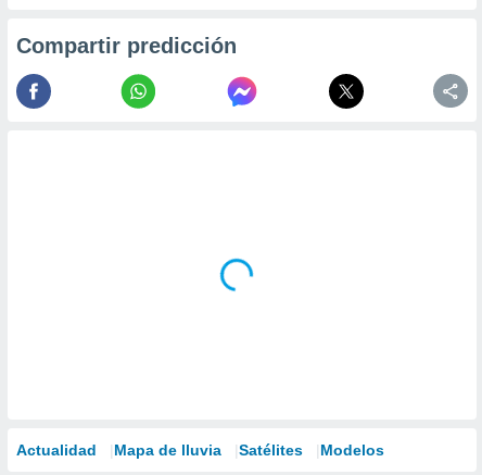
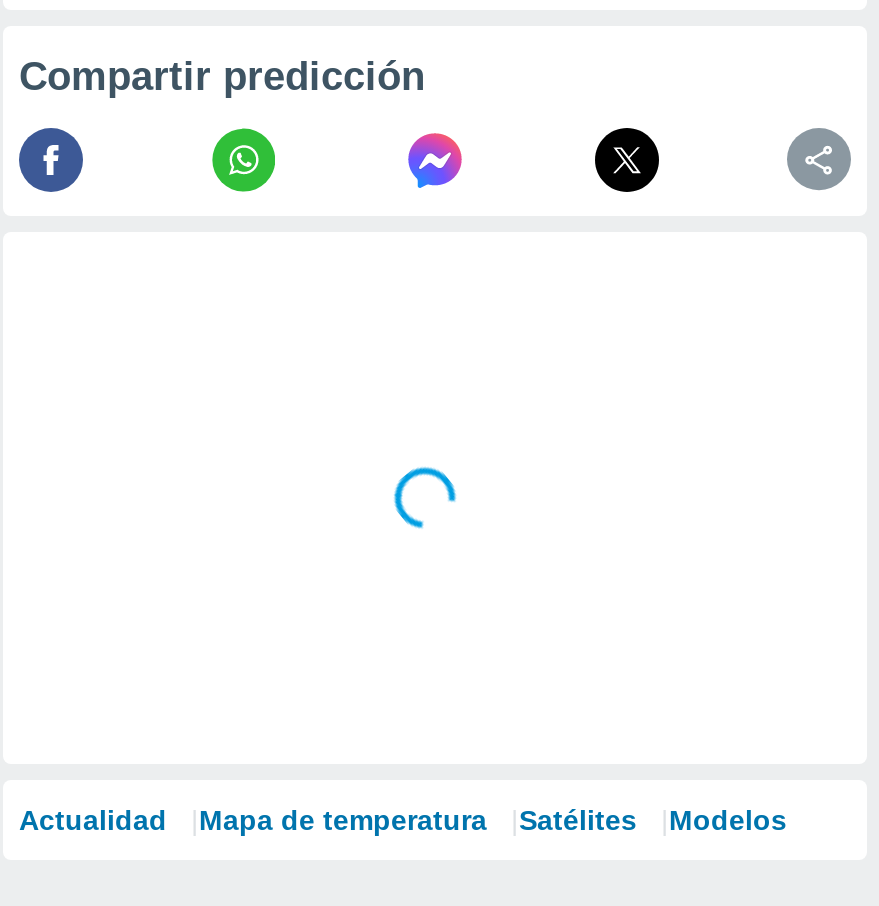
[114,441,221,459] Mapa de lluvia -> [199,804,487,836] Mapa de temperatura

